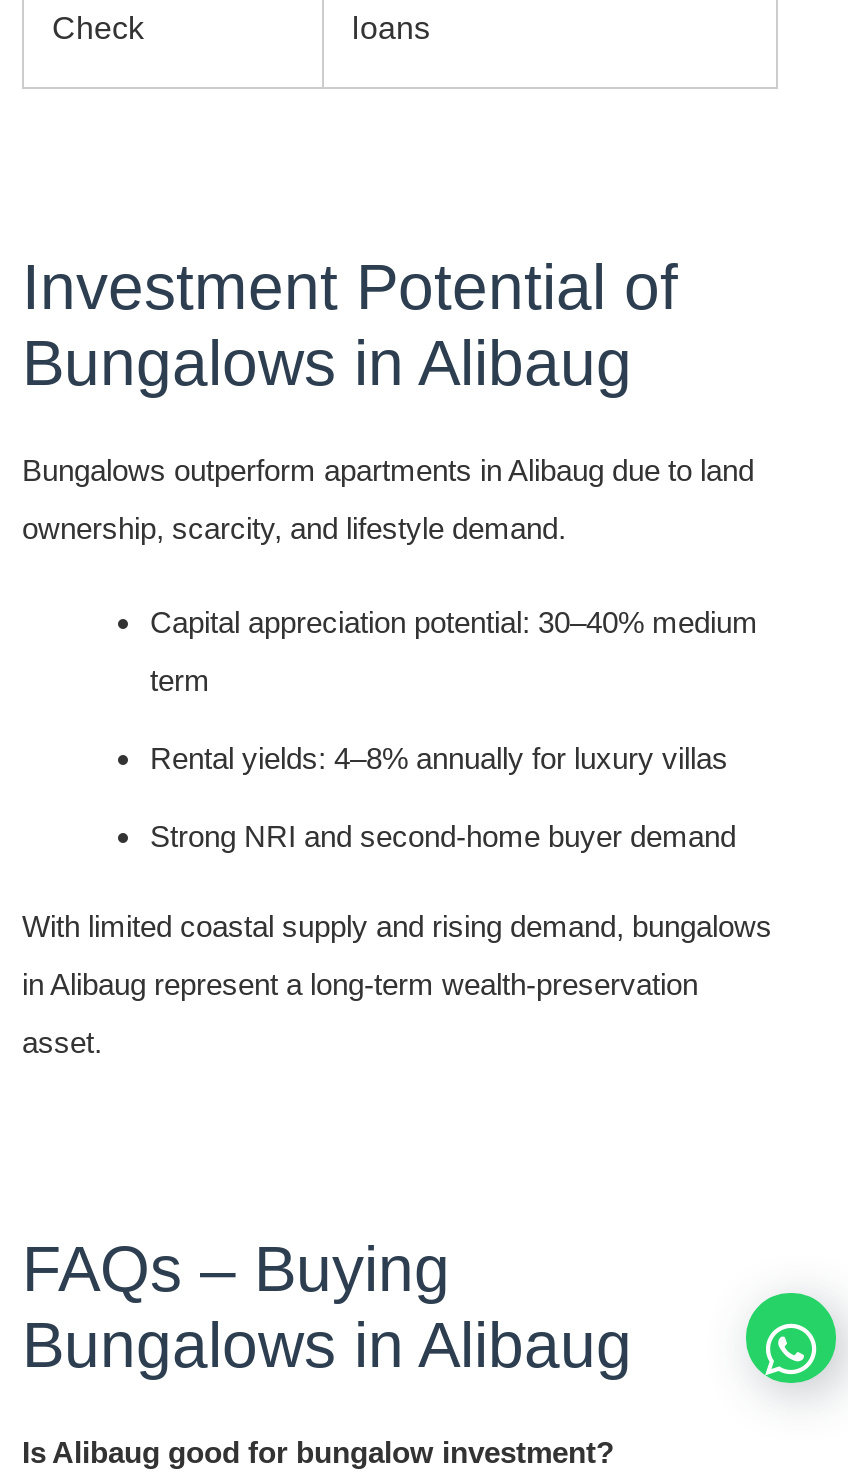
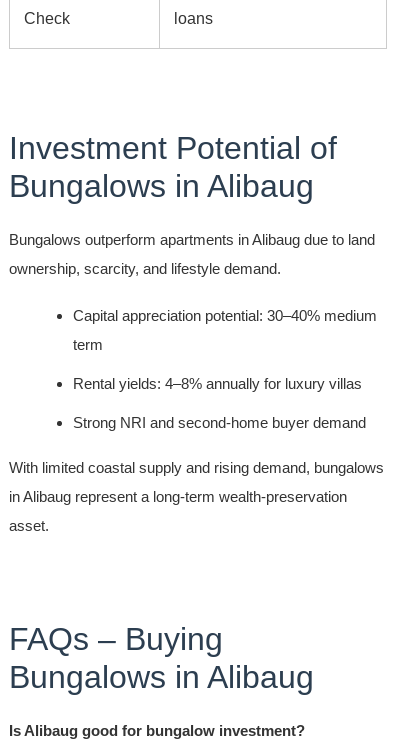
[742,1289,842,1399] [image] -> none

